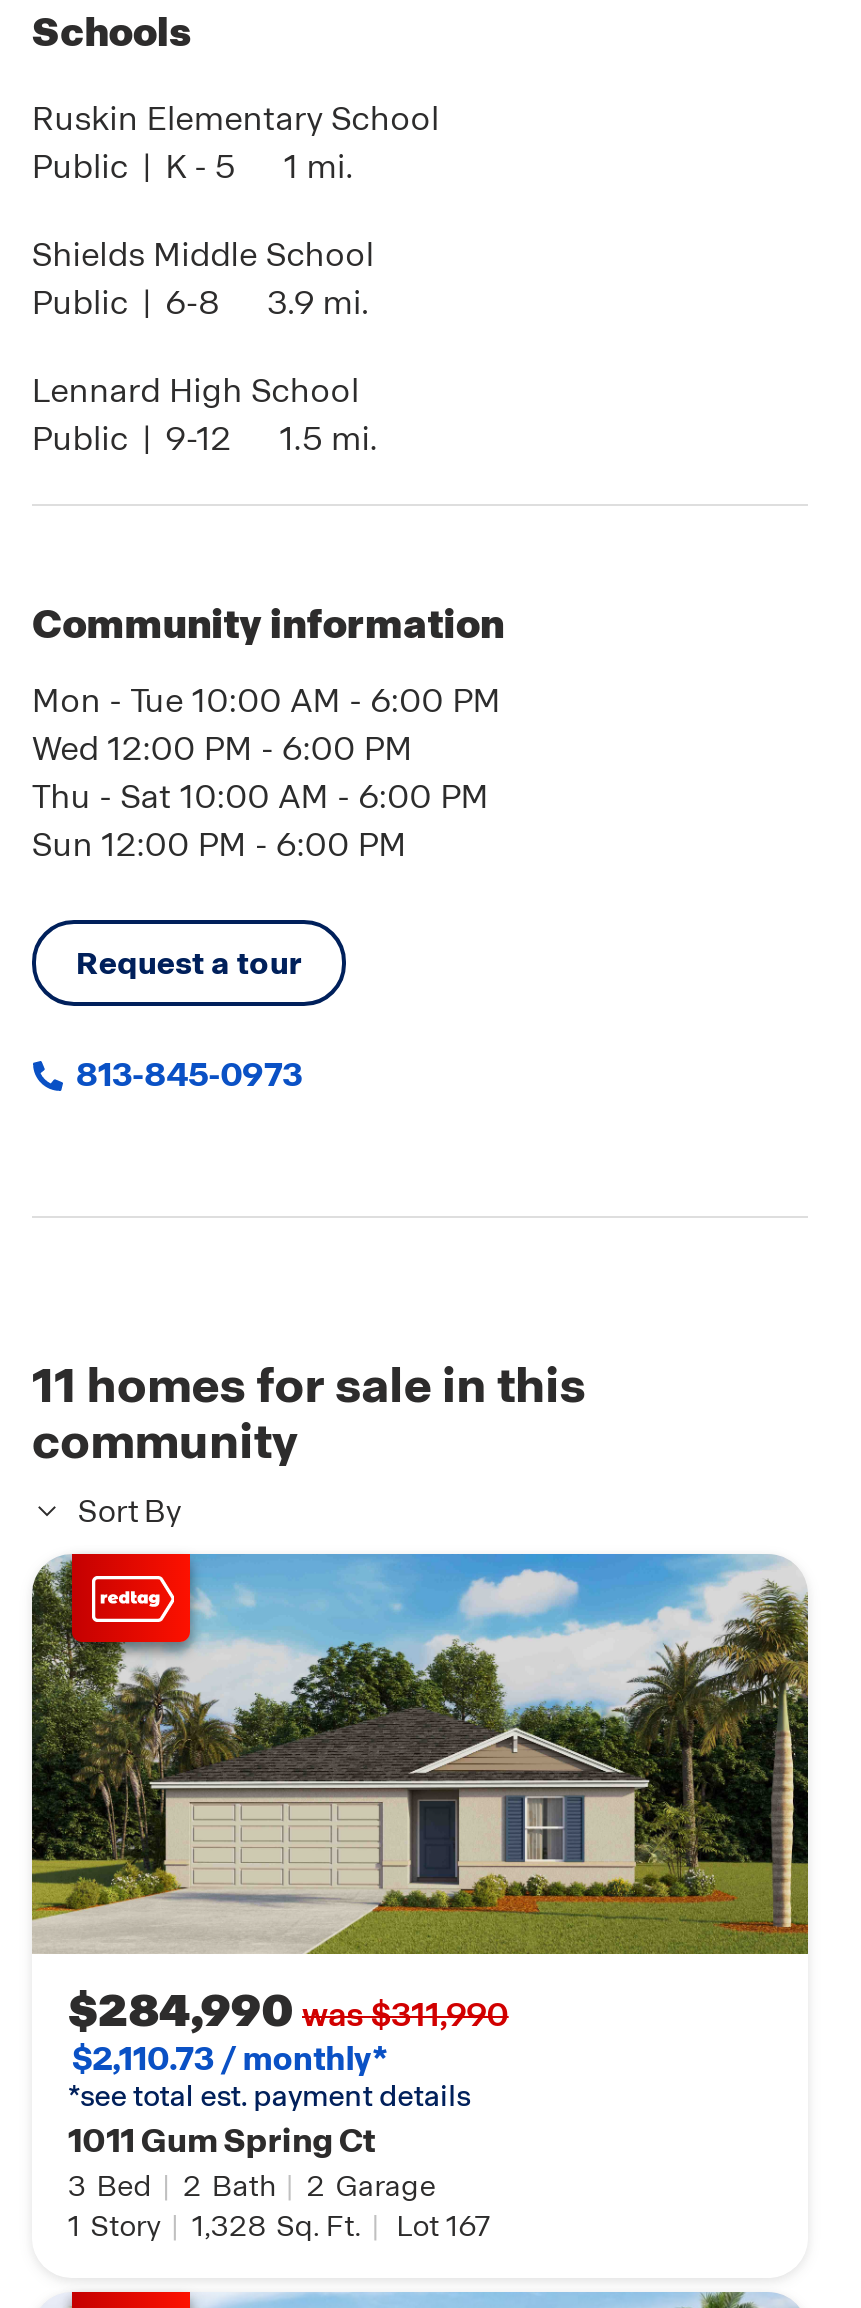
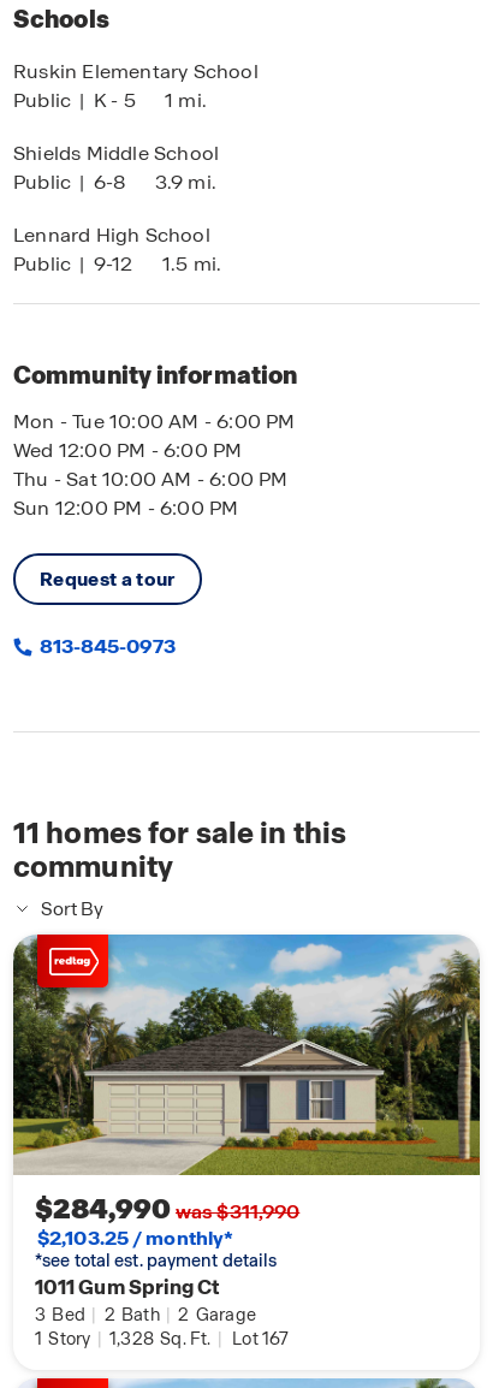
[72,2038,388,2080] $2,110.73 / monthly* -> [37,1226,234,1251] $2,103.25 / monthly*

